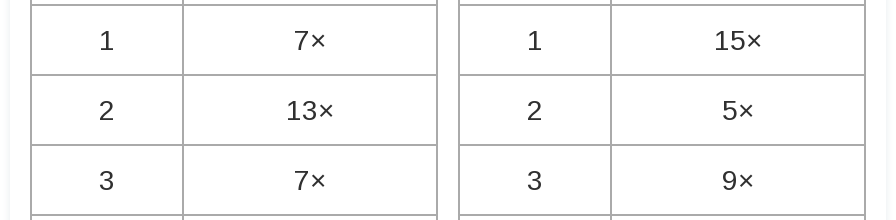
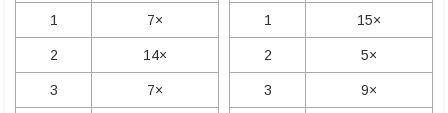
[286,93,334,125] 13× -> [143,47,167,63] 14×

